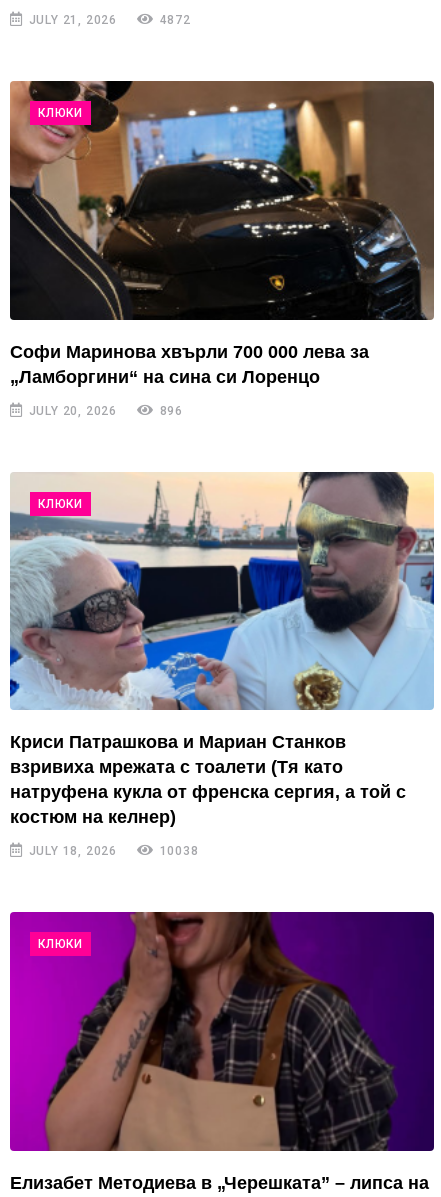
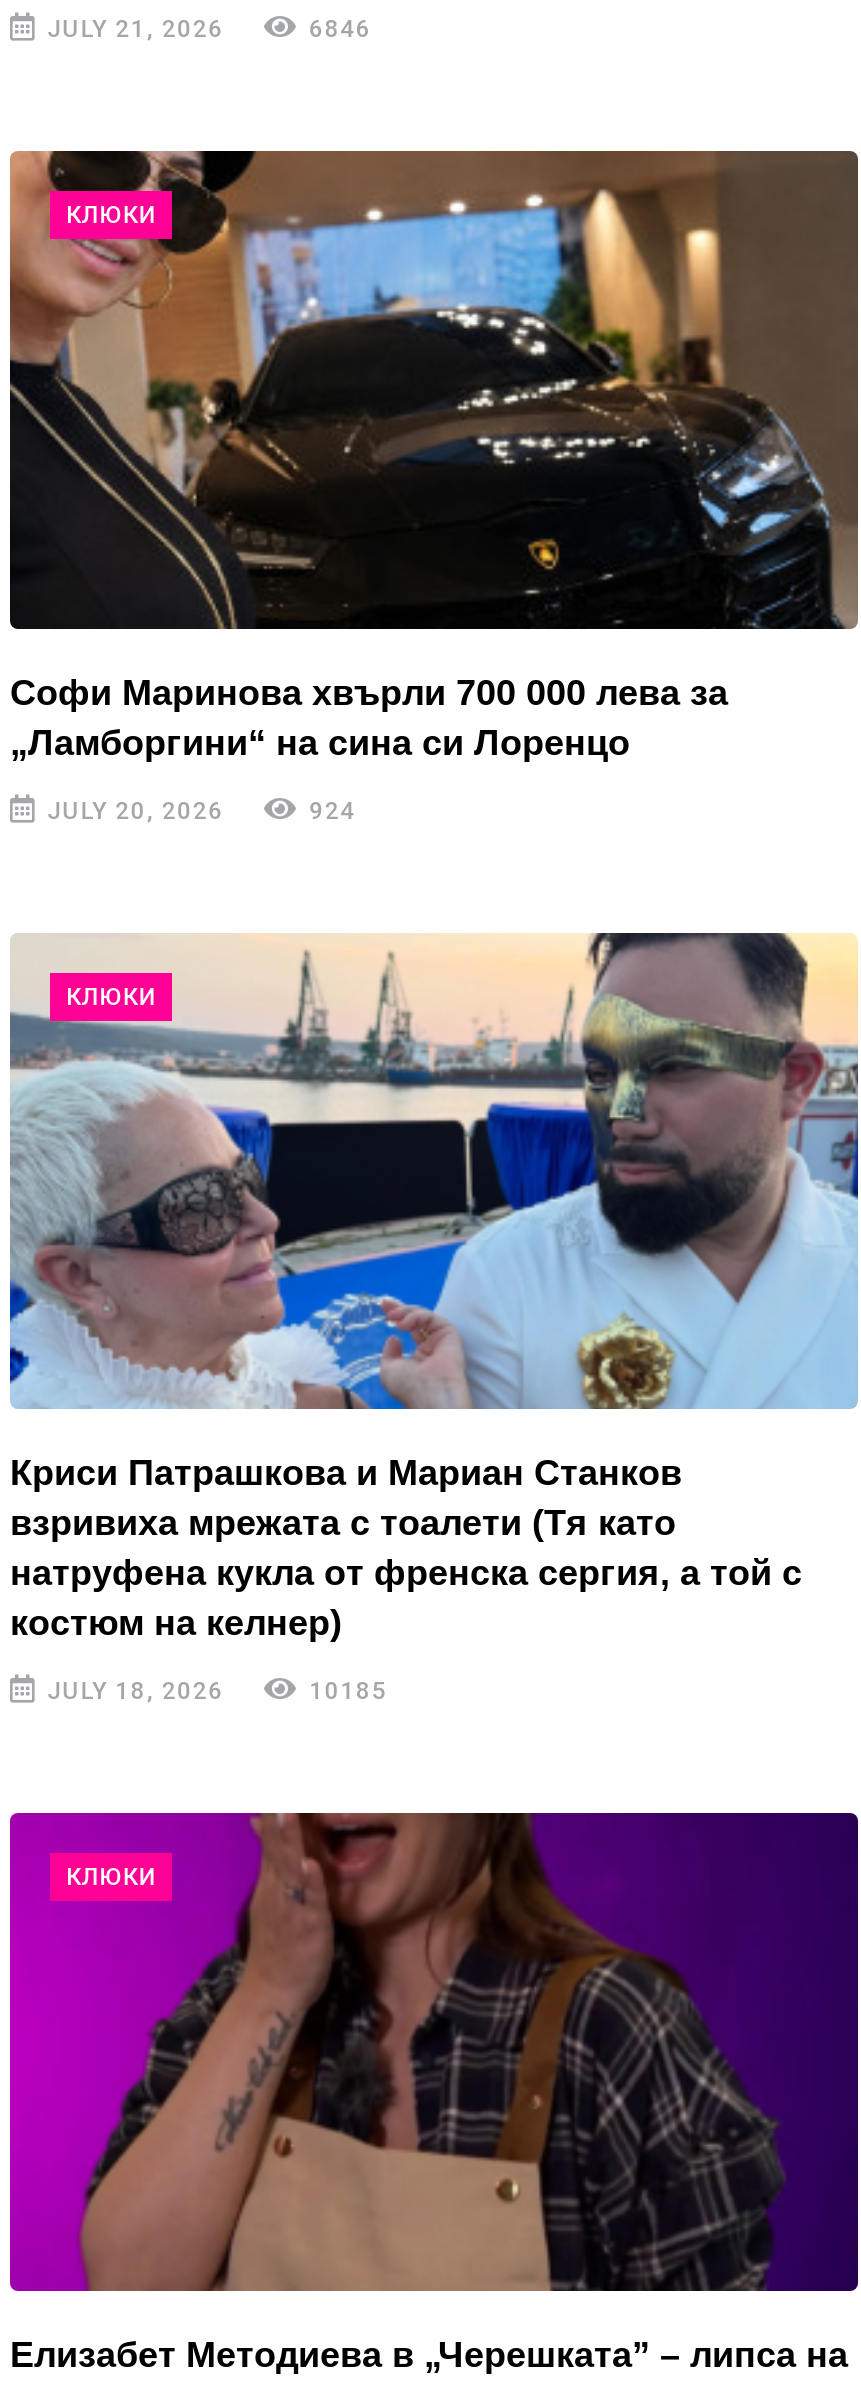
[156,13,191,27] 4872 -> [302,16,372,44] 6846
[156,404,183,418] 896 -> [302,797,356,825] 924
[156,844,199,858] 10038 -> [302,1678,387,1706] 10185

